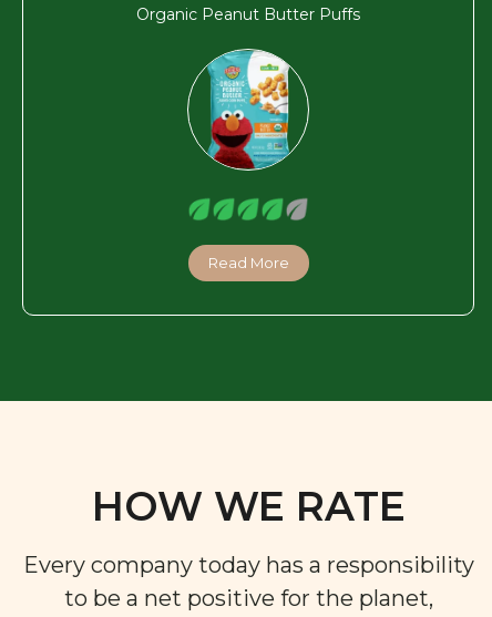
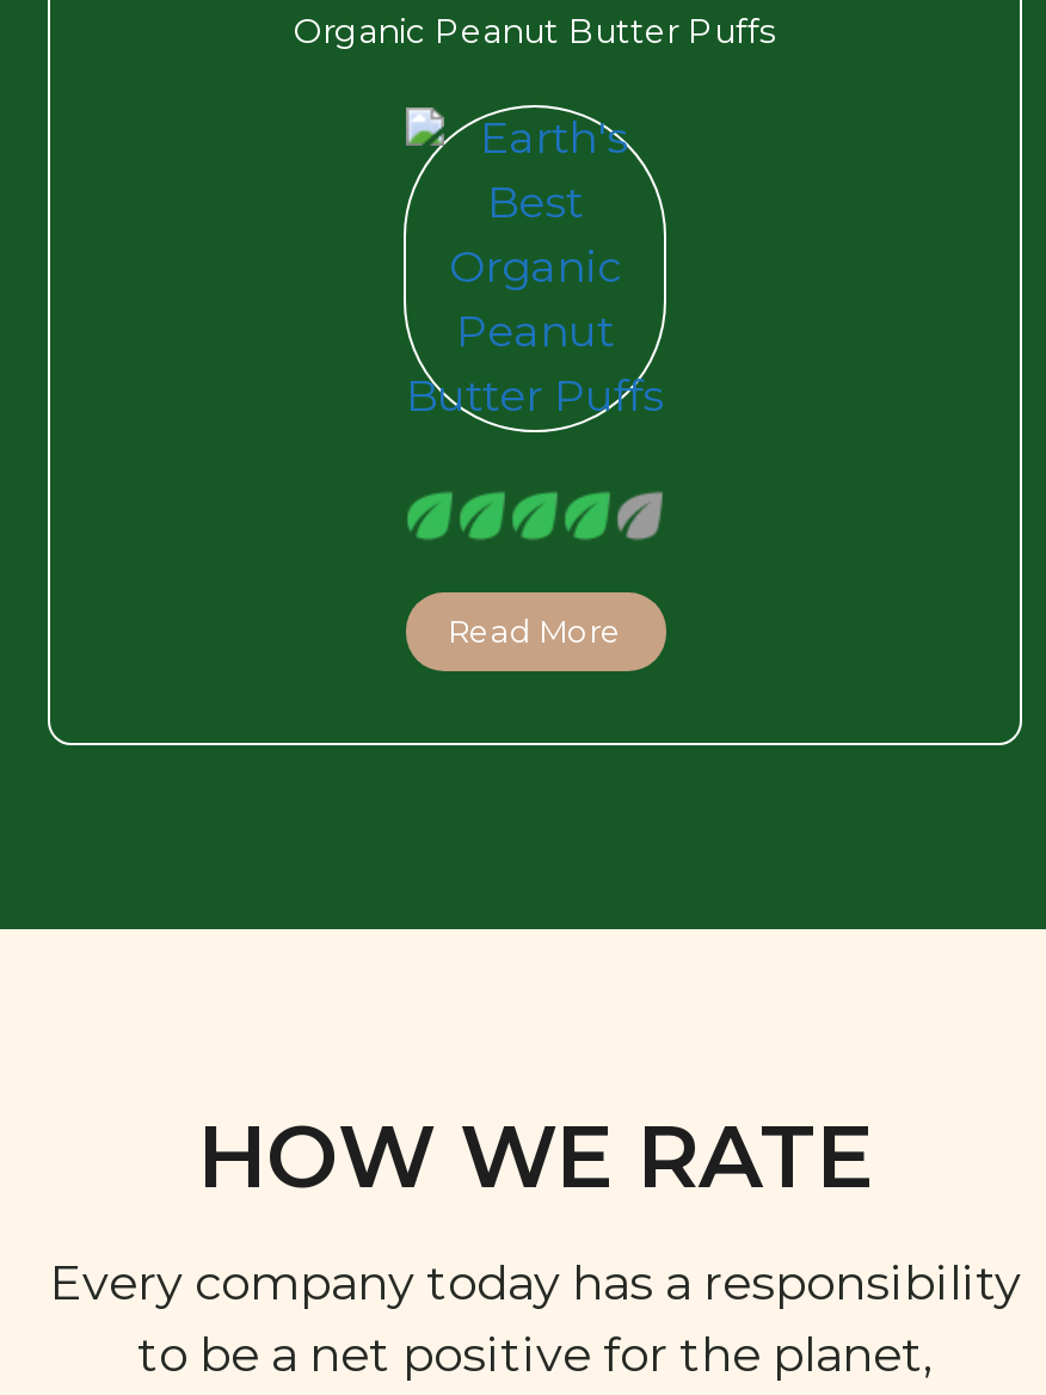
[189,50,297,169] [image] -> [404,105,664,428] [image]

